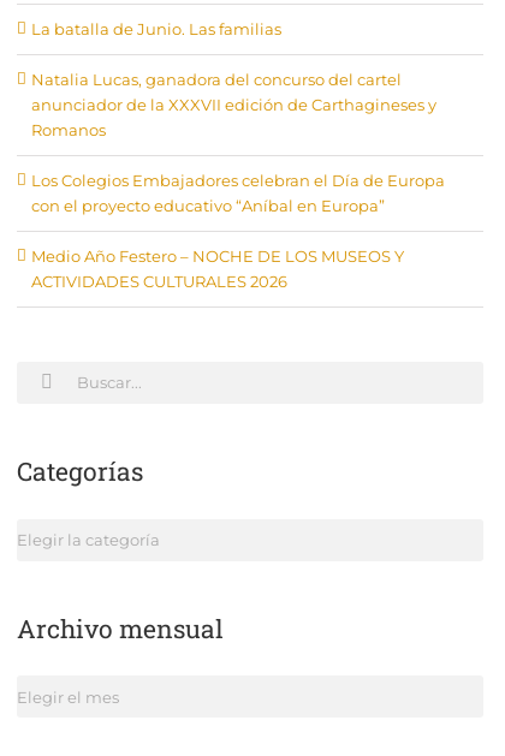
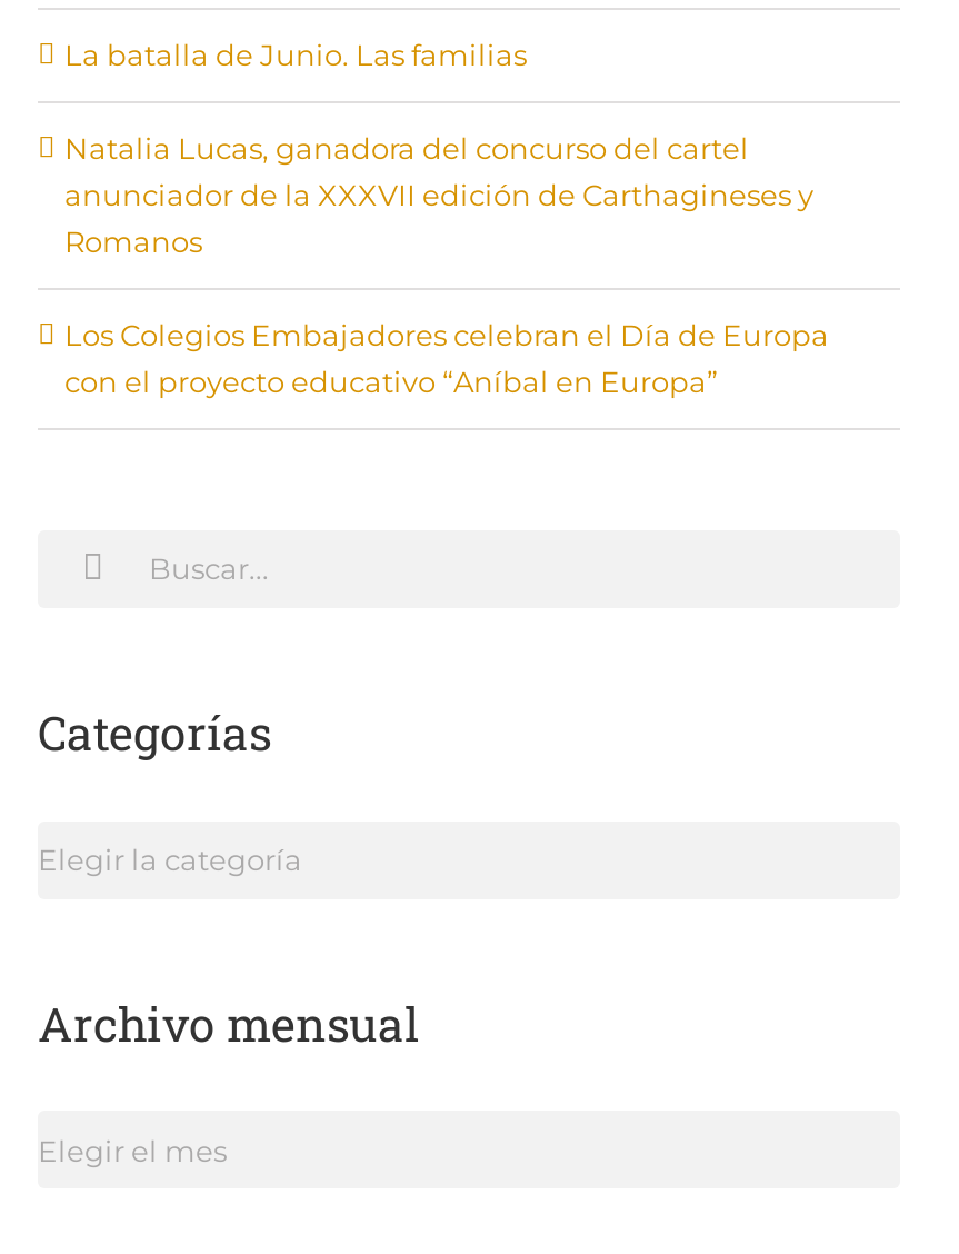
[31,246,404,290] Medio Año Festero – NOCHE DE LOS MUSEOS Y | ACTIVIDADES CULTURALES 2026 -> none

